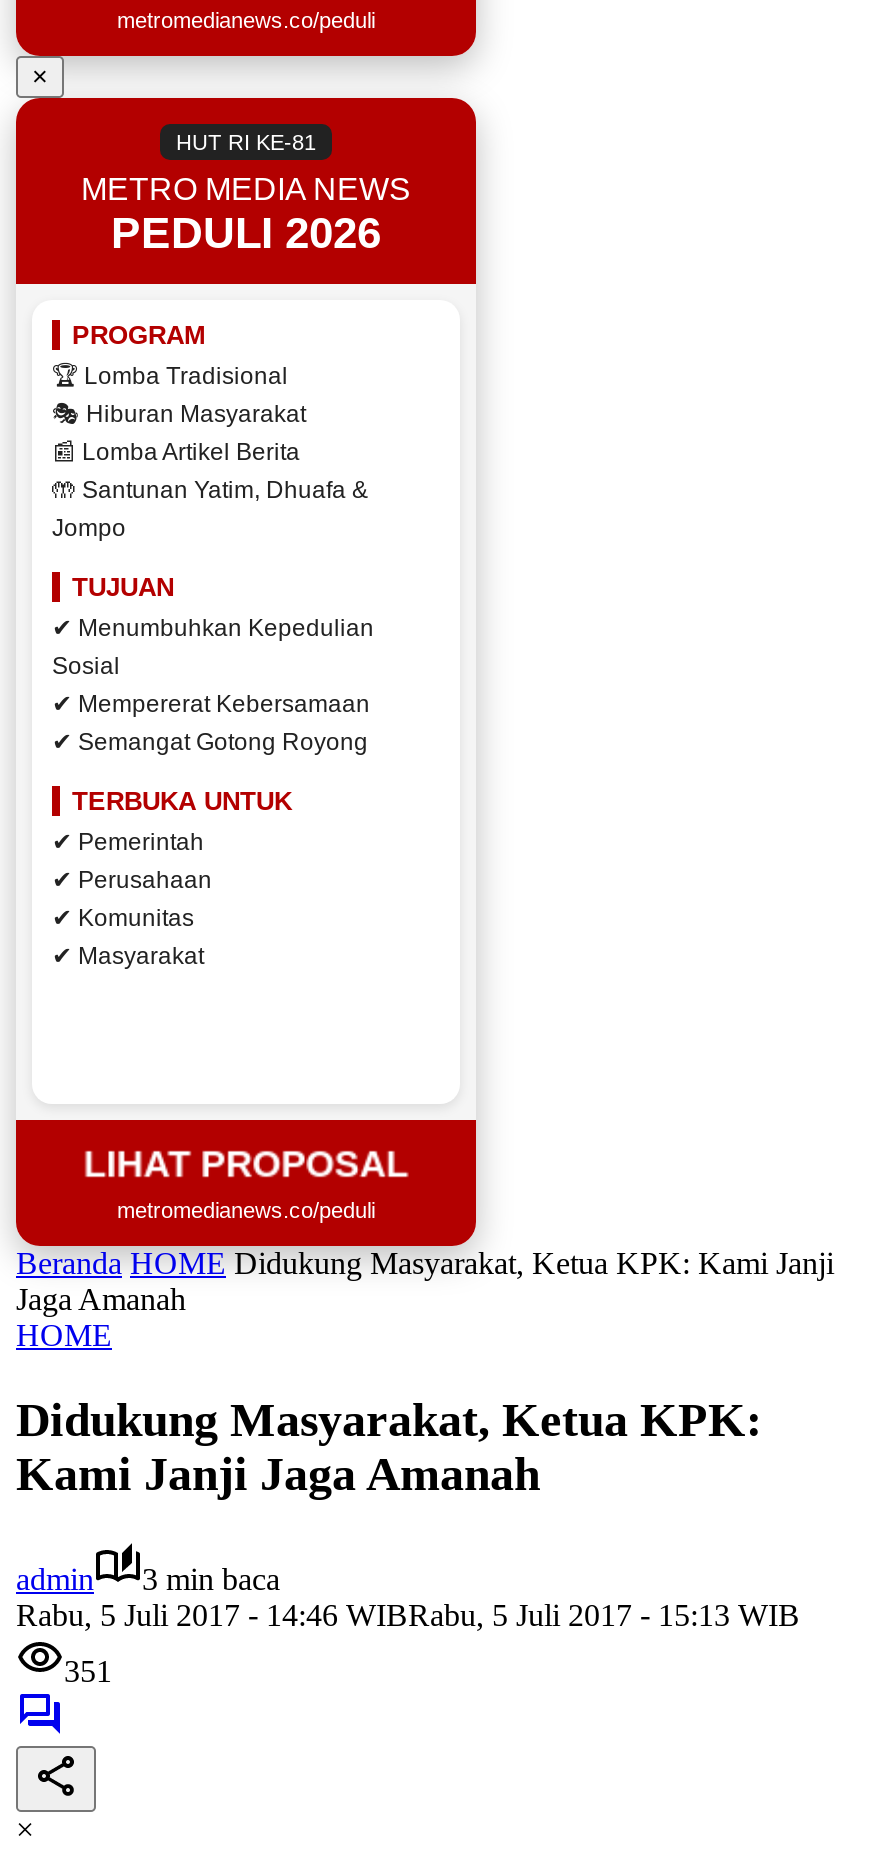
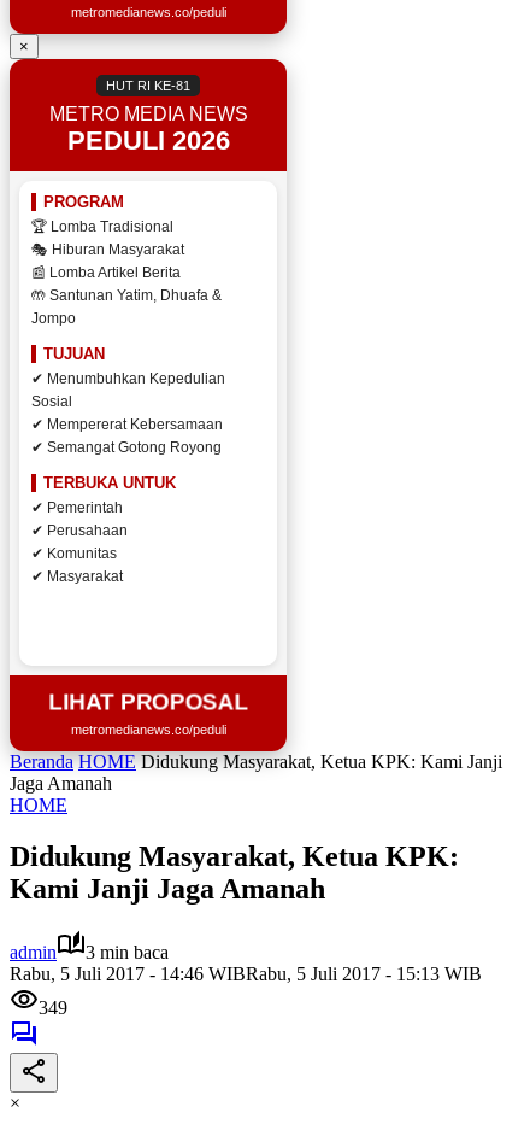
[64,1654,112,1688] 351 -> [39,997,67,1018] 349

